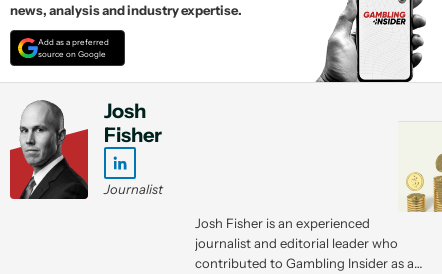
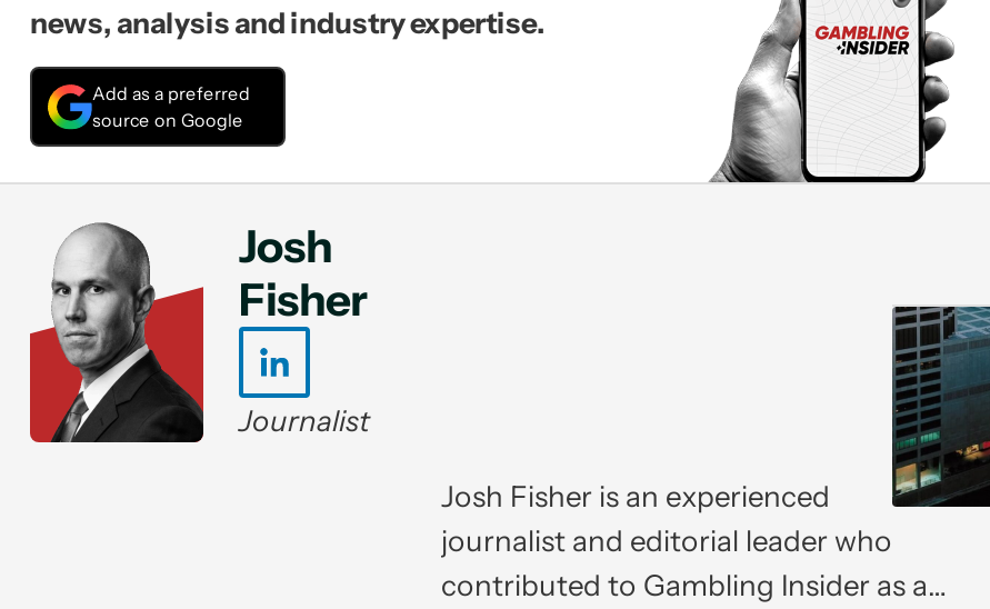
[398,138,439,228] [image] -> [890,304,983,509] [image]

